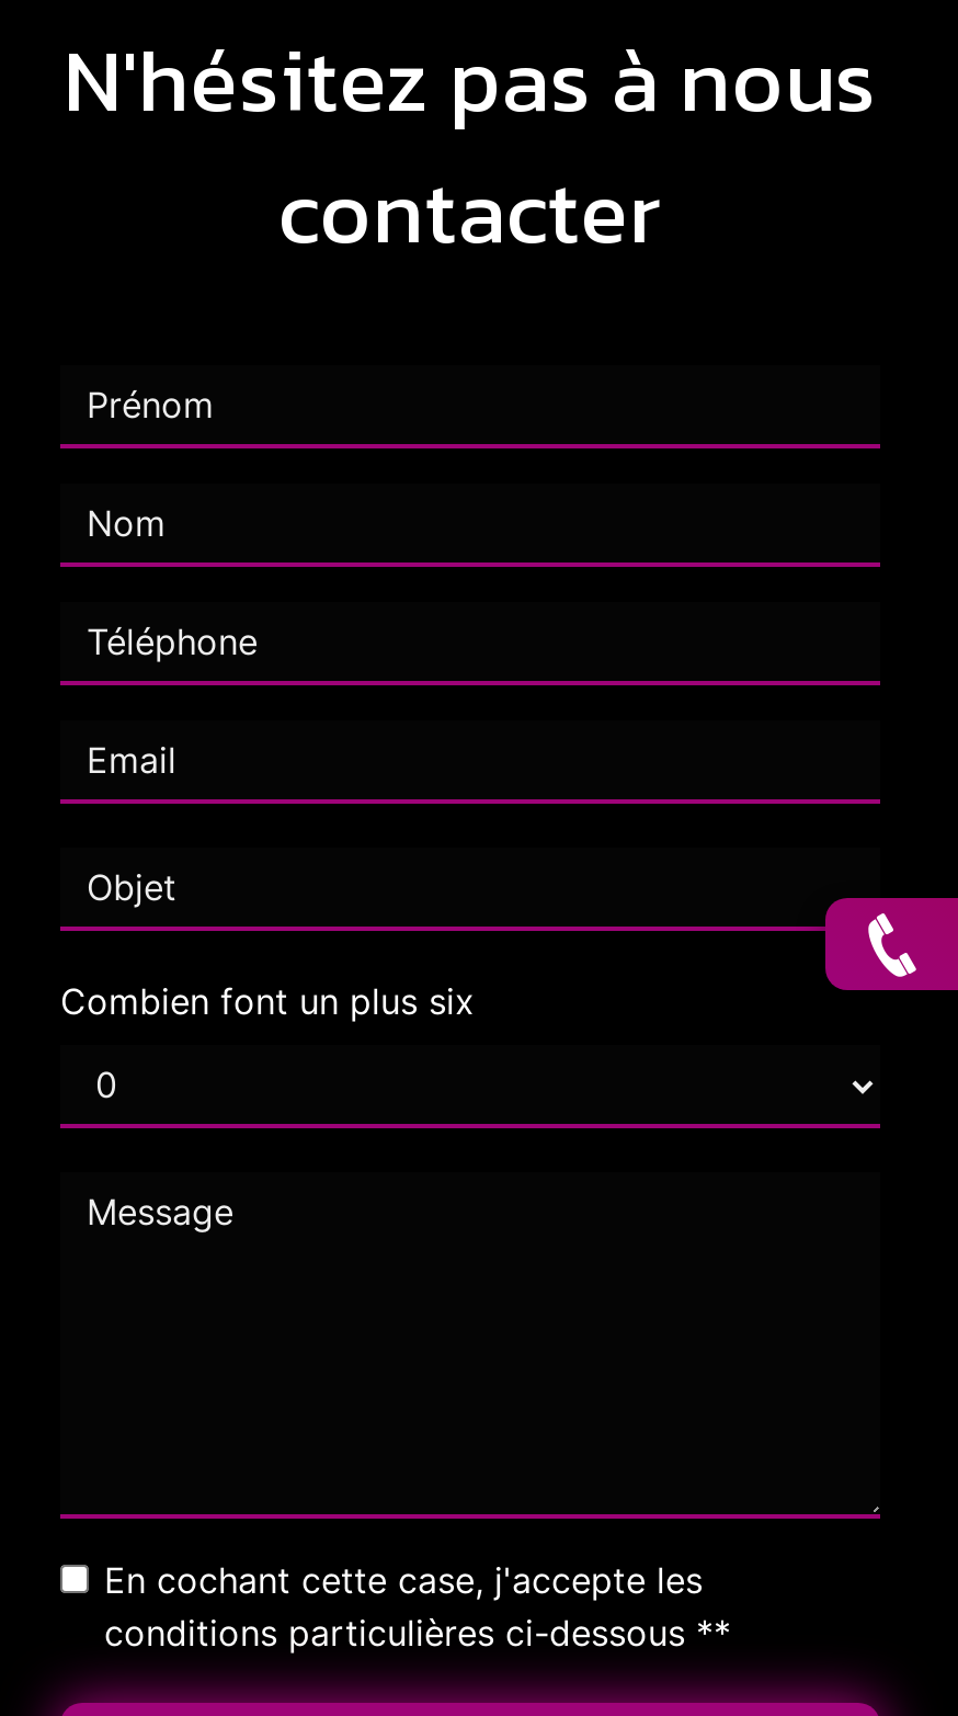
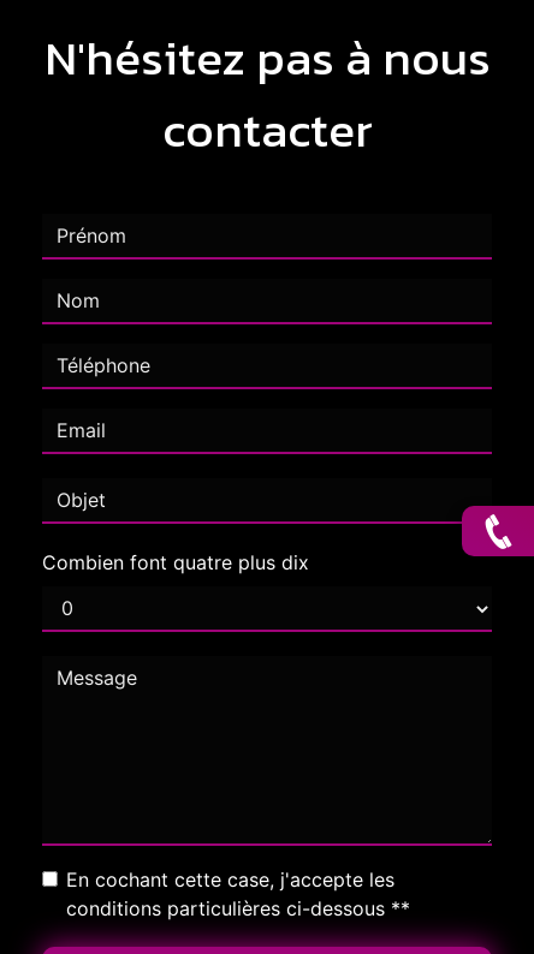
[60,979,475,1023] Combien font un plus six -> [42,550,309,574] Combien font quatre plus dix

